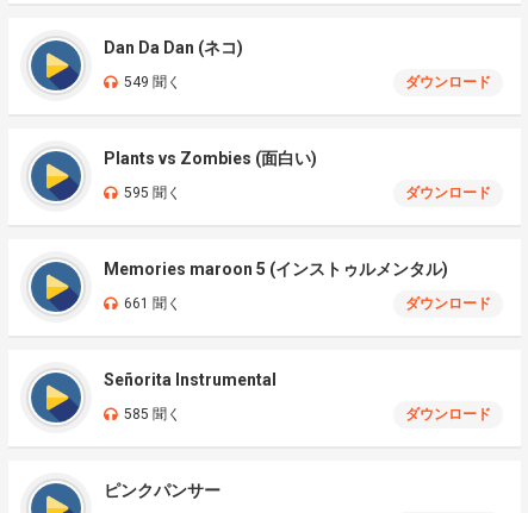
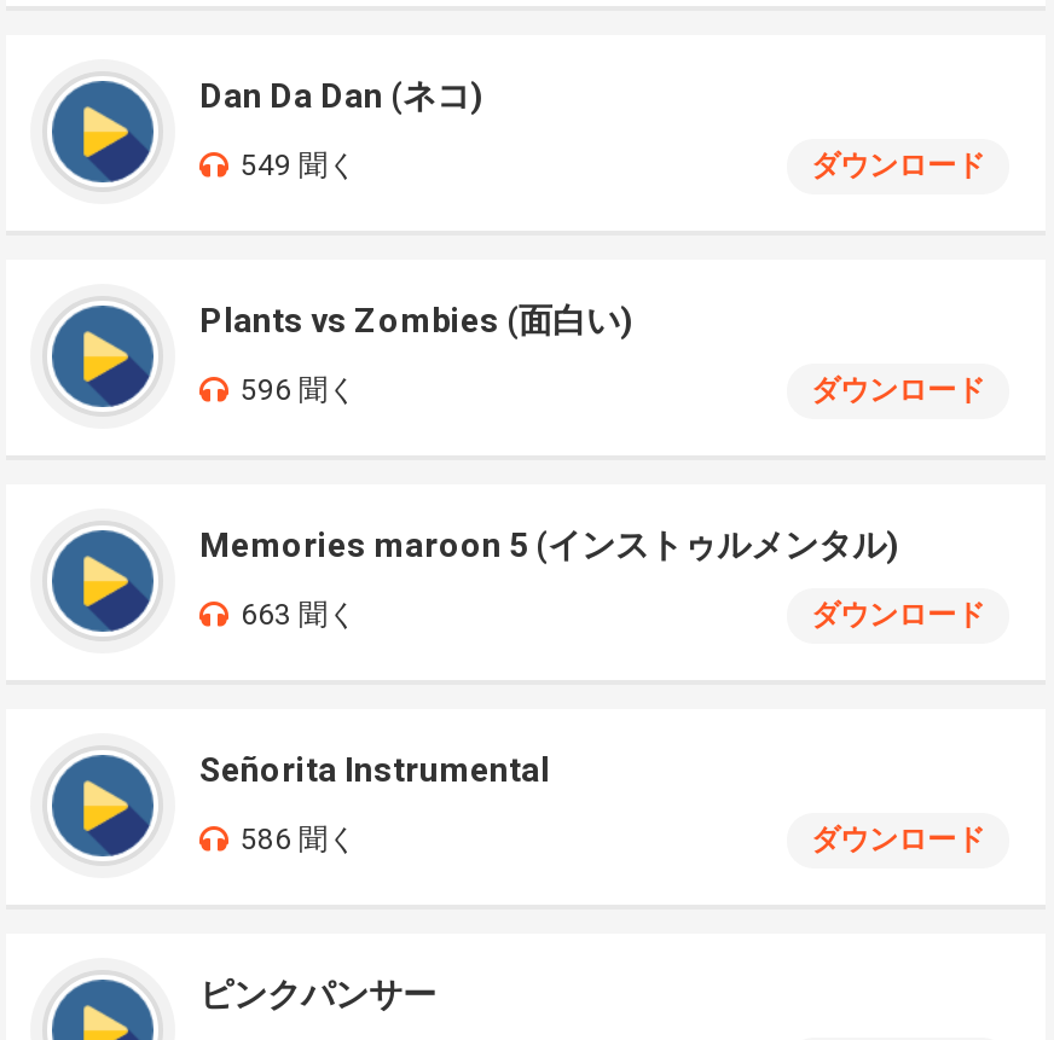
[124,184,181,201] 595 聞く -> [241,373,357,407] 596 聞く
[124,295,181,312] 661 聞く -> [241,598,357,632] 663 聞く
[124,406,181,423] 585 聞く -> [241,823,357,856] 586 聞く

